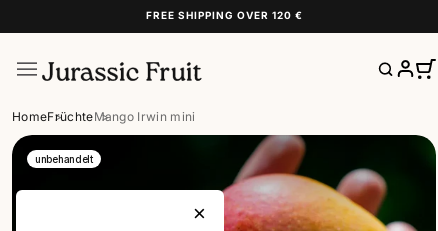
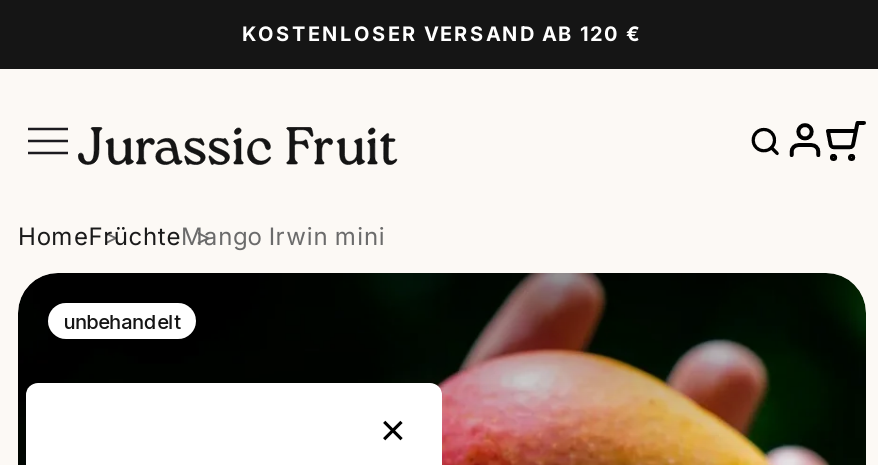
[145,9,302,21] FREE SHIPPING OVER 120 € -> [242,21,642,45] KOSTENLOSER VERSAND AB 120 €

